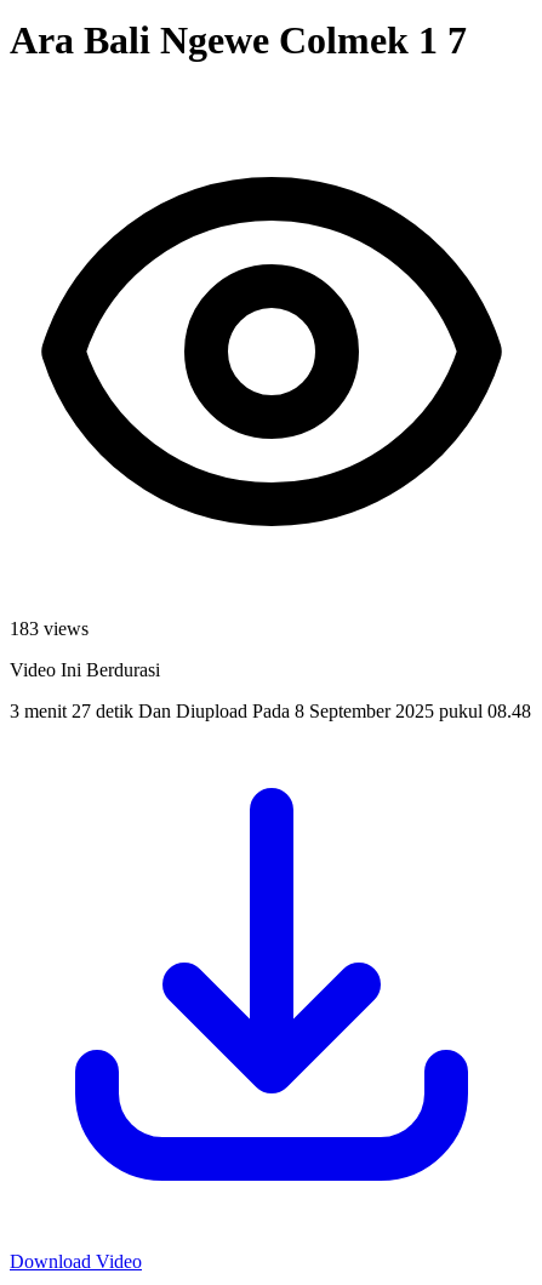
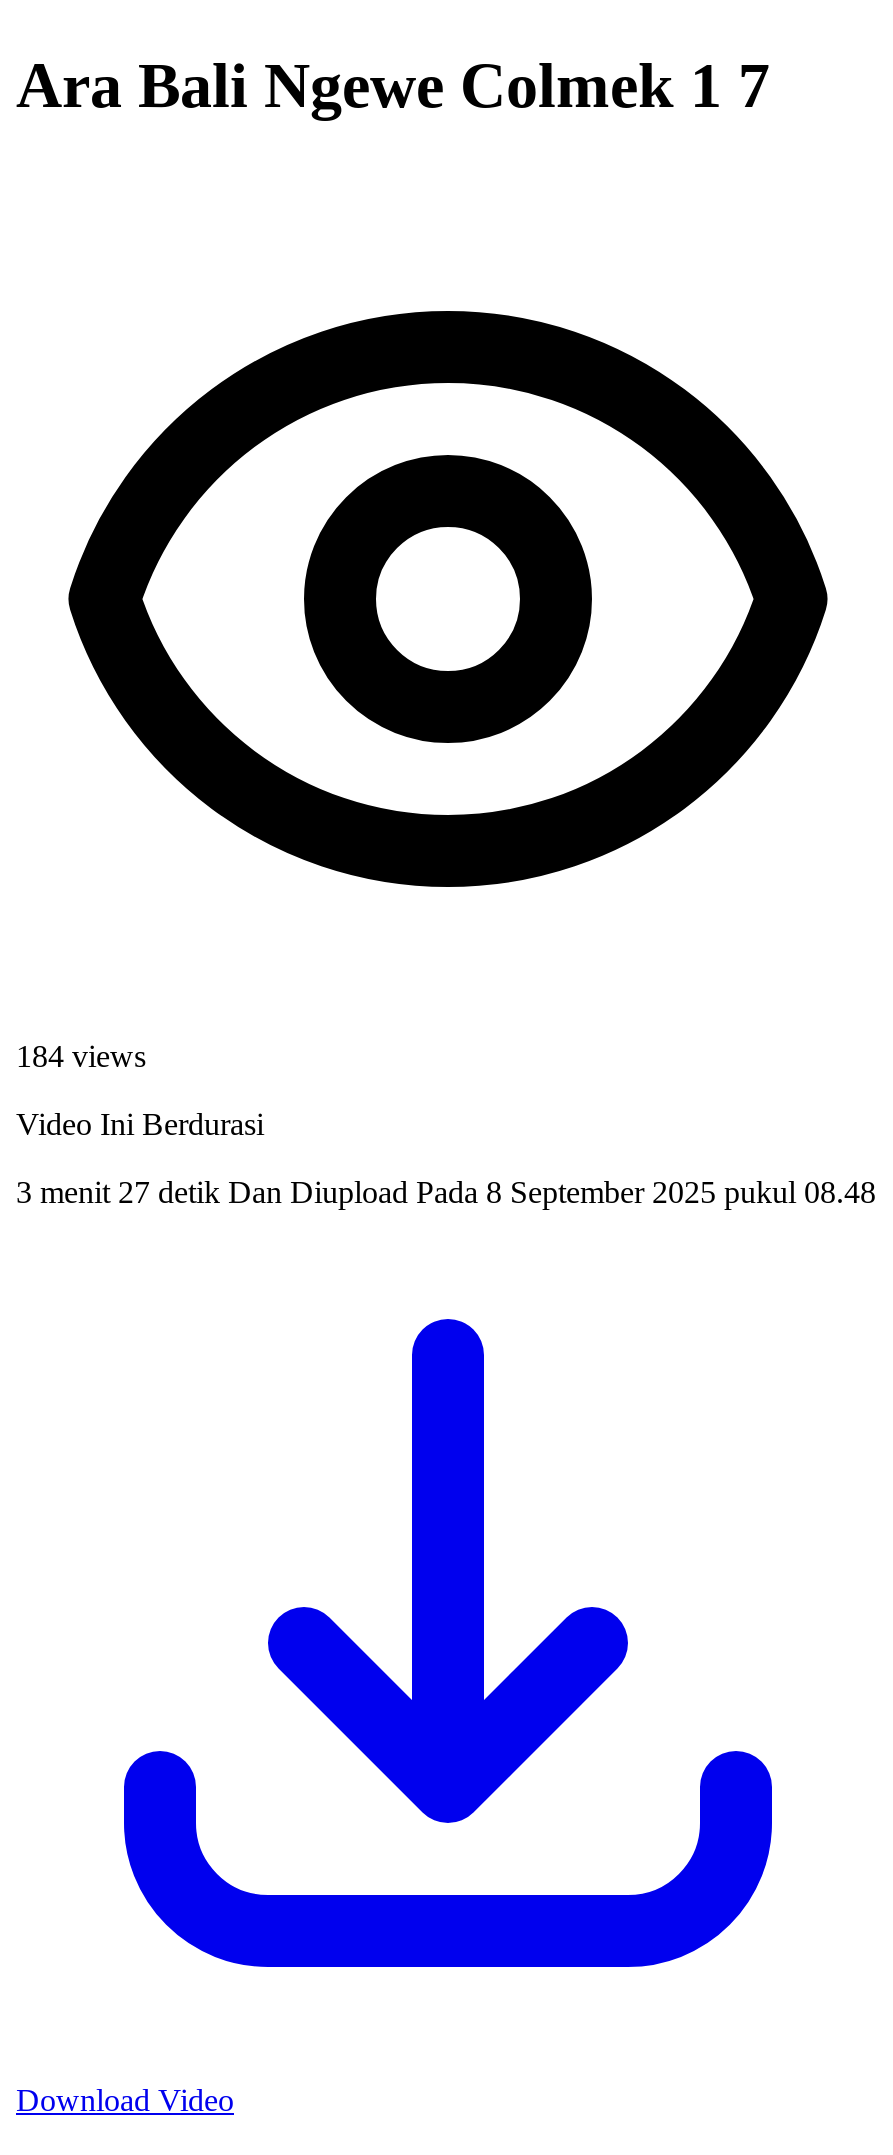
[10,618,89,639] 183 views -> [16,1039,146,1073] 184 views

